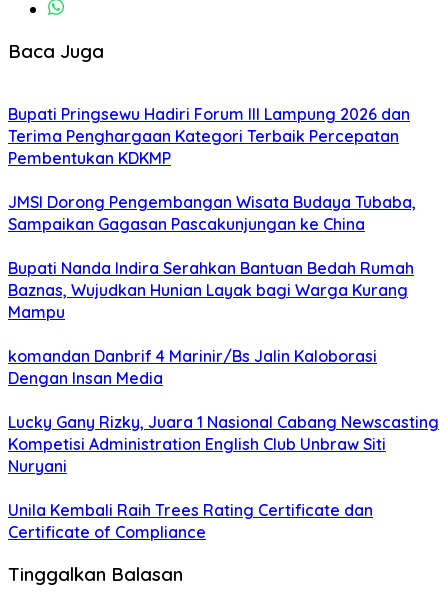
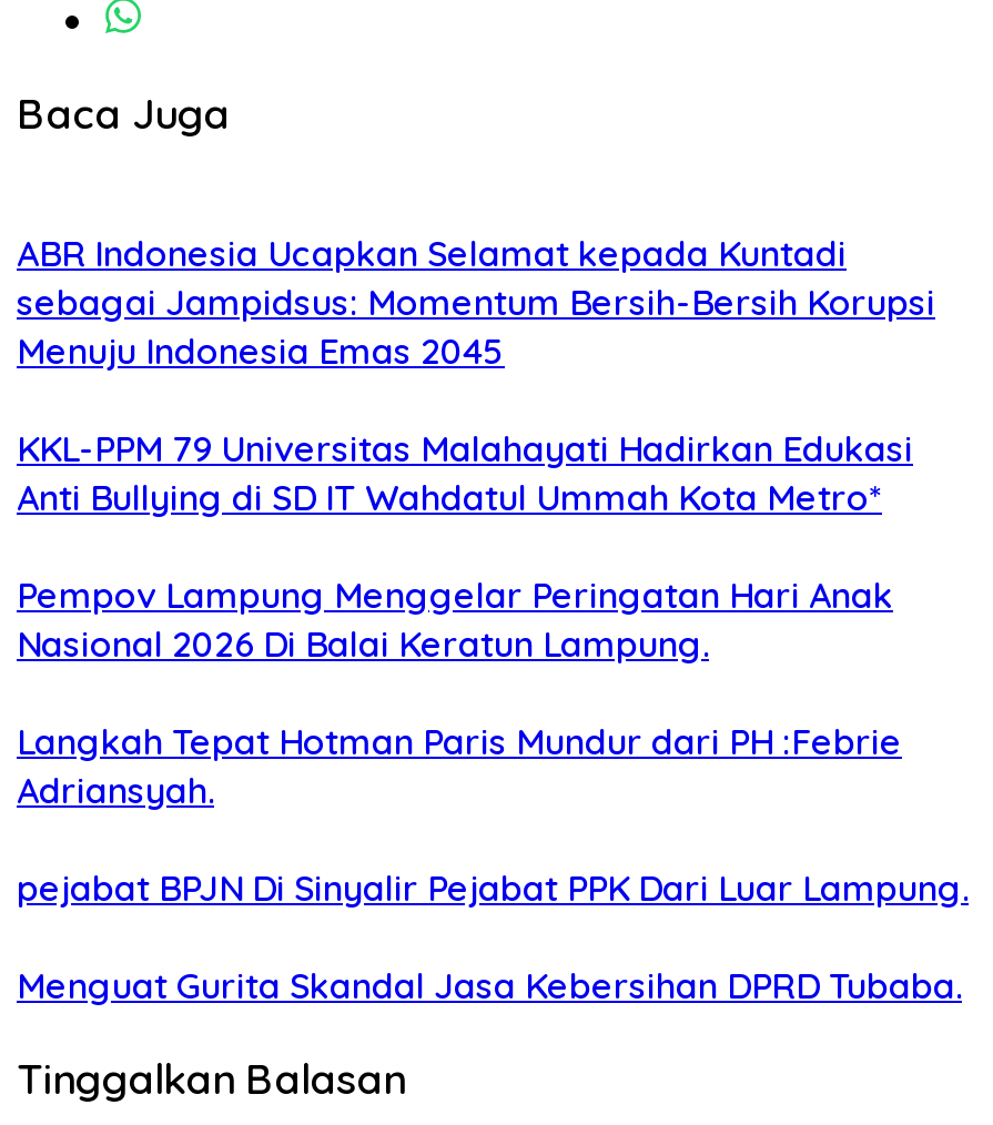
[8,104,410,168] Bupati Pringsewu Hadiri Forum III Lampung 2026 dan | Terima Penghargaan Kategori Terbaik Percepatan | Pembentukan KDKMP -> [17,232,935,374] ABR Indonesia Ucapkan Selamat kepada Kuntadi | sebagai Jampidsus: Momentum Bersih-Bersih Korupsi | Menuju Indonesia Emas 2045
[8,192,416,234] JMSI Dorong Pengembangan Wisata Budaya Tubaba, | Sampaikan Gagasan Pascakunjungan ke China -> [17,427,913,520] KKL-PPM 79 Universitas Malahayati Hadirkan Edukasi | Anti Bullying di SD IT Wahdatul Ummah Kota Metro*
[8,258,414,322] Bupati Nanda Indira Serahkan Bantuan Bedah Rumah | Baznas, Wujudkan Hunian Layak bagi Warga Kurang | Mampu -> [17,573,893,667] Pempov Lampung Menggelar Peringatan Hari Anak | Nasional 2026 Di Balai Keratun Lampung.
[8,346,377,388] komandan Danbrif 4 Marinir/Bs Jalin Kaloborasi | Dengan Insan Media -> [17,720,902,813] Langkah Tepat Hotman Paris Mundur dari PH :Febrie | Adriansyah.
[8,412,439,476] Lucky Gany Rizky, Juara 1 Nasional Cabang Newscasting | Kompetisi Administration English Club Unbraw Siti | Nuryani -> [17,866,969,911] pejabat BPJN Di Sinyalir Pejabat PPK Dari Luar Lampung.
[8,500,373,542] Unila Kembali Raih Trees Rating Certificate dan | Certificate of Compliance -> [17,964,962,1008] Menguat Gurita Skandal Jasa Kebersihan DPRD Tubaba.

